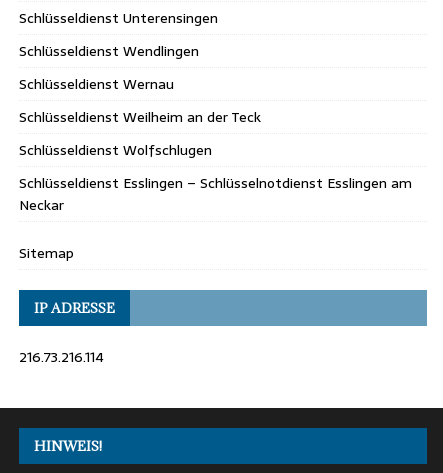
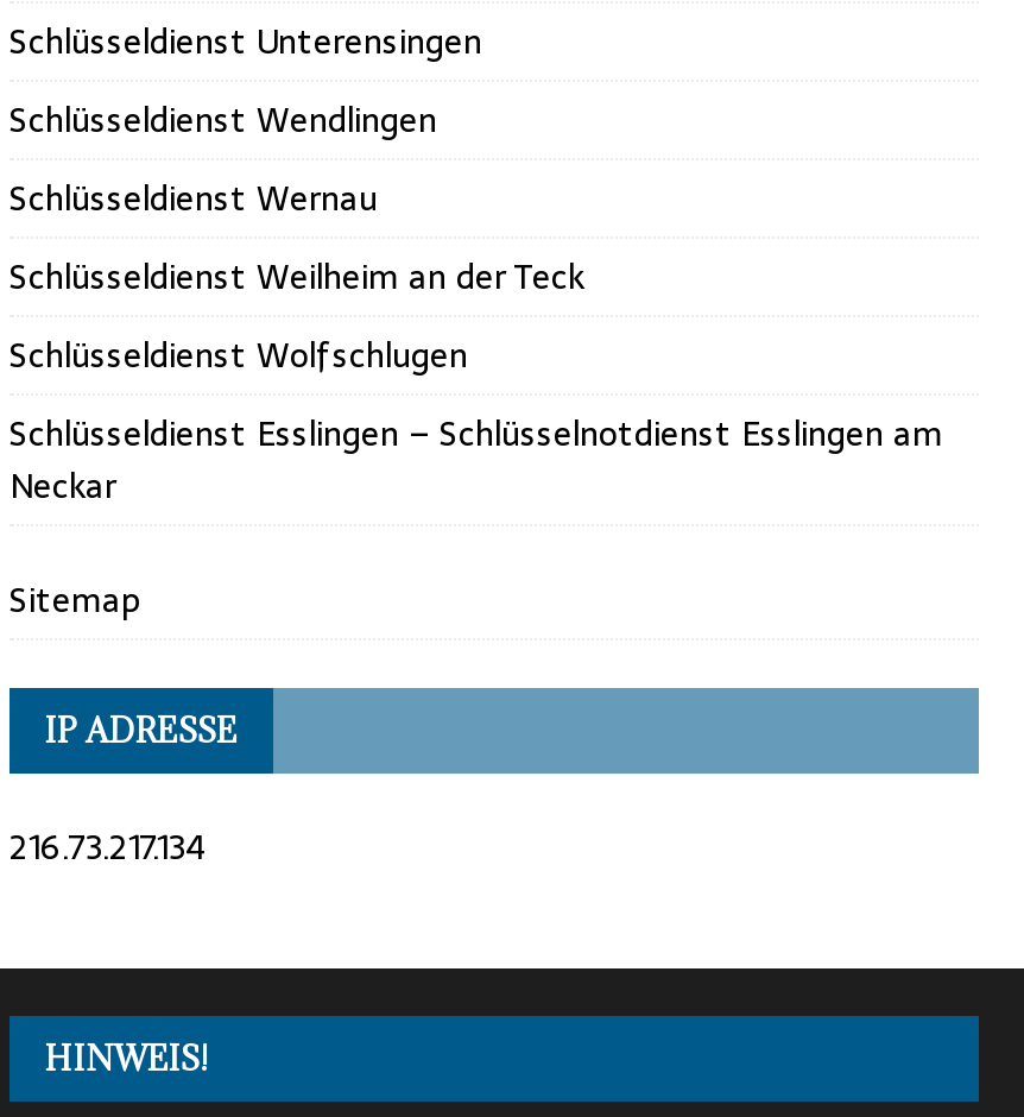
[19,345,104,367] 216.73.216.114 -> [10,820,207,872] 216.73.217.134

